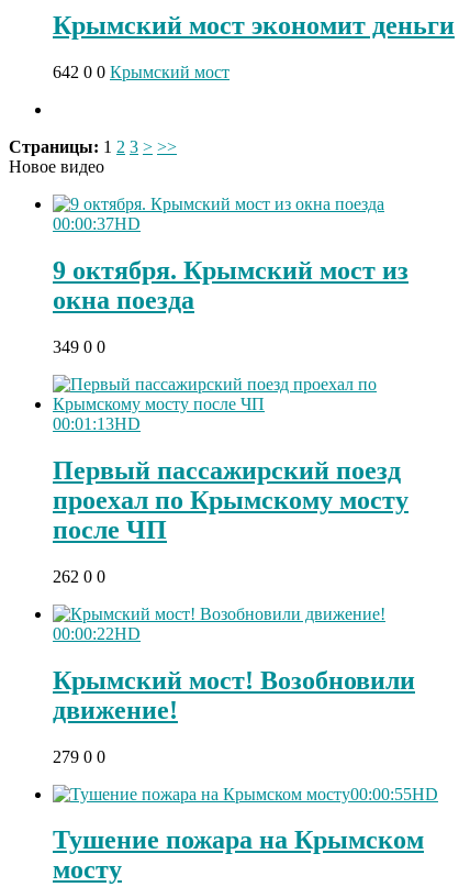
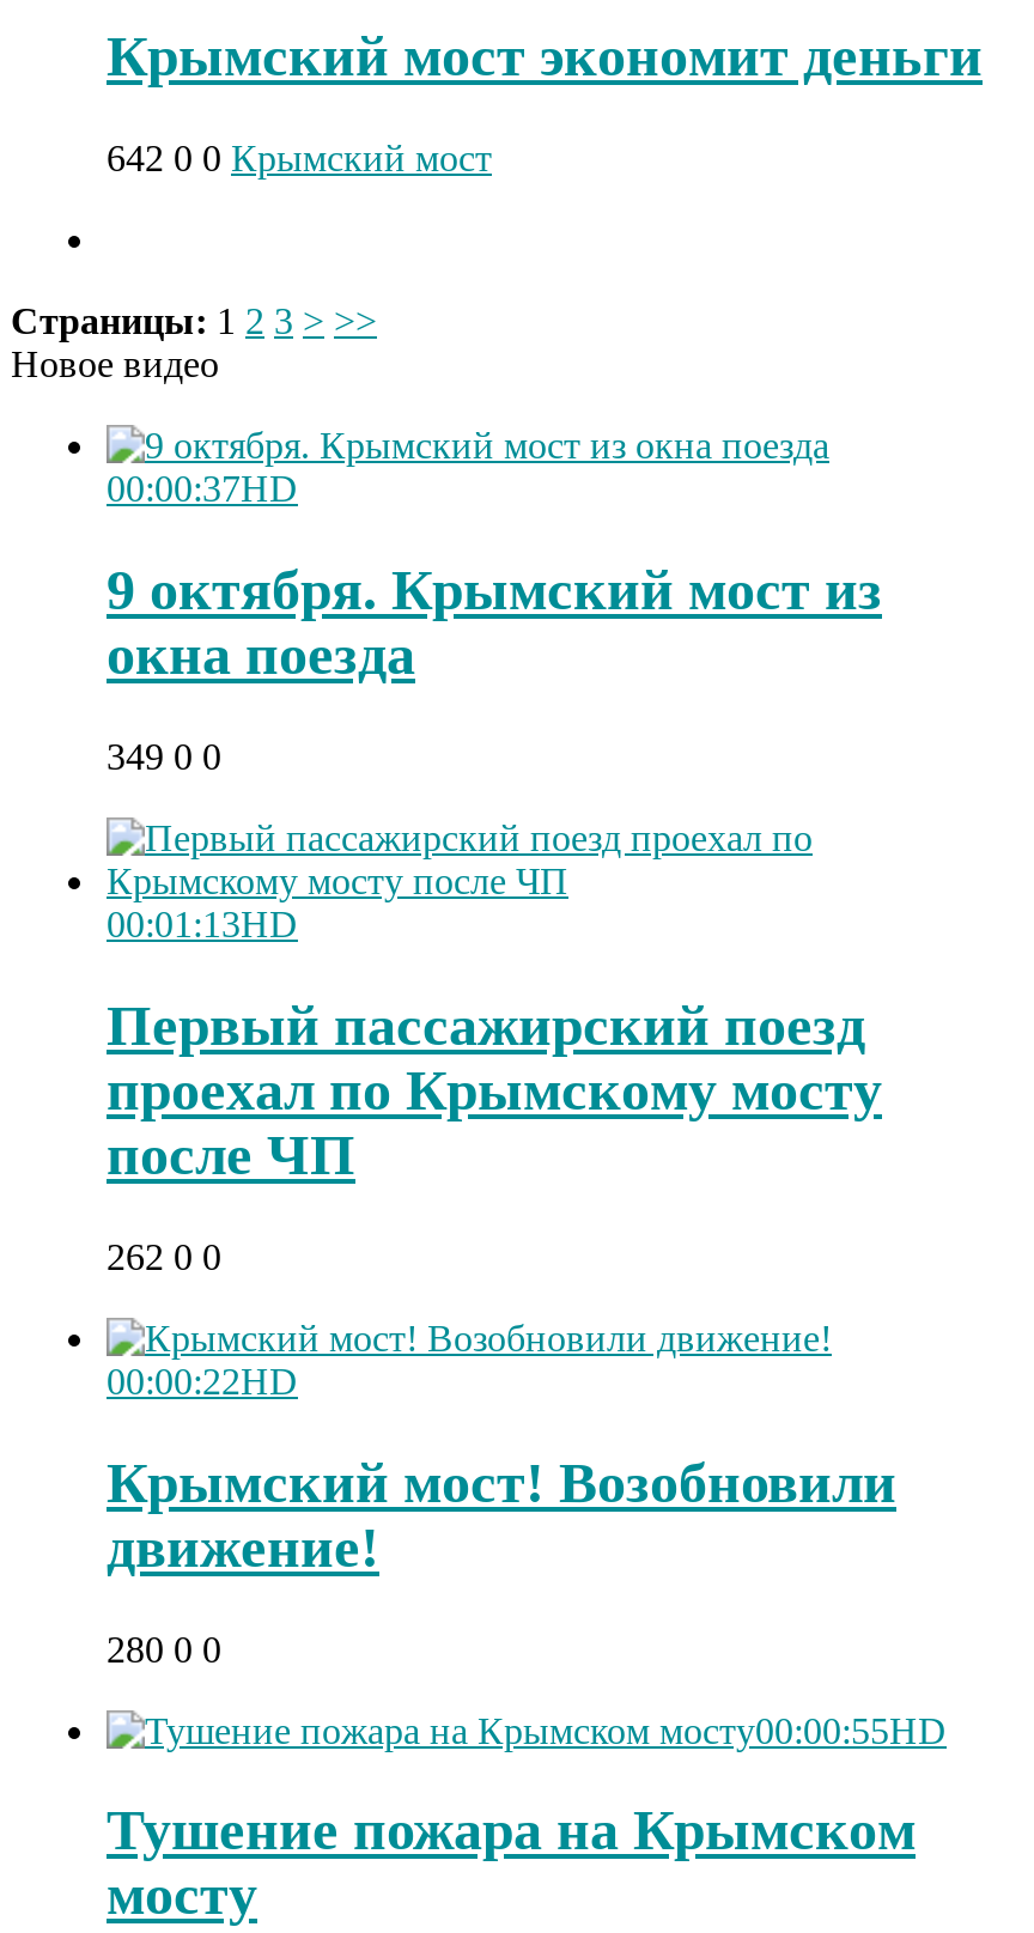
[53,747,105,766] 279 0 0 -> [107,1628,221,1668] 280 0 0

